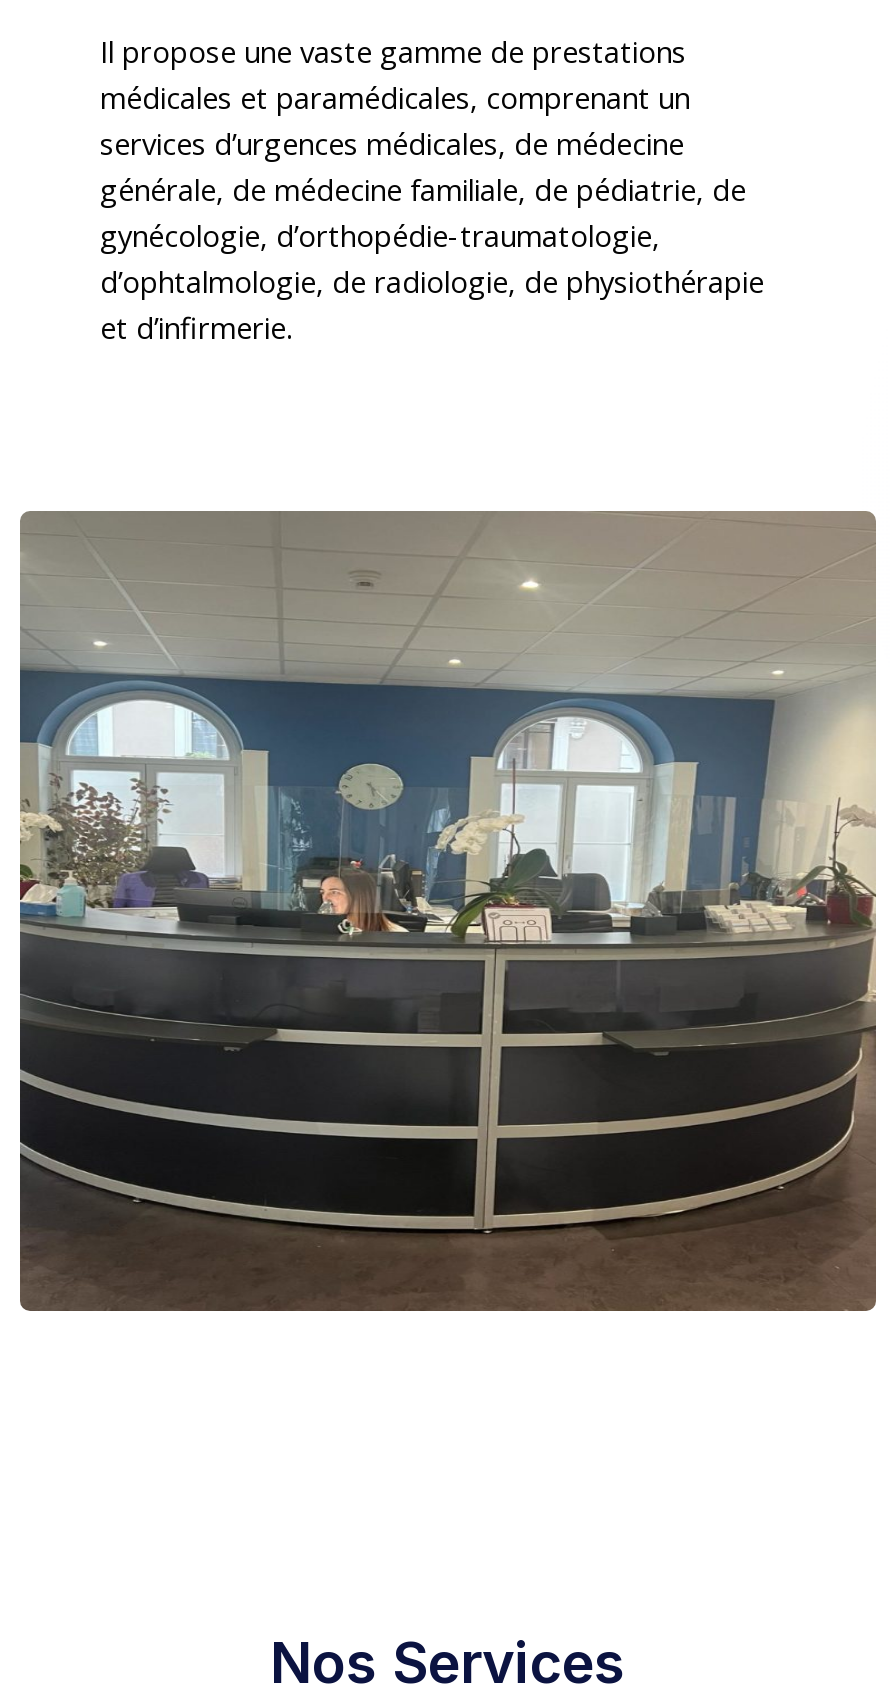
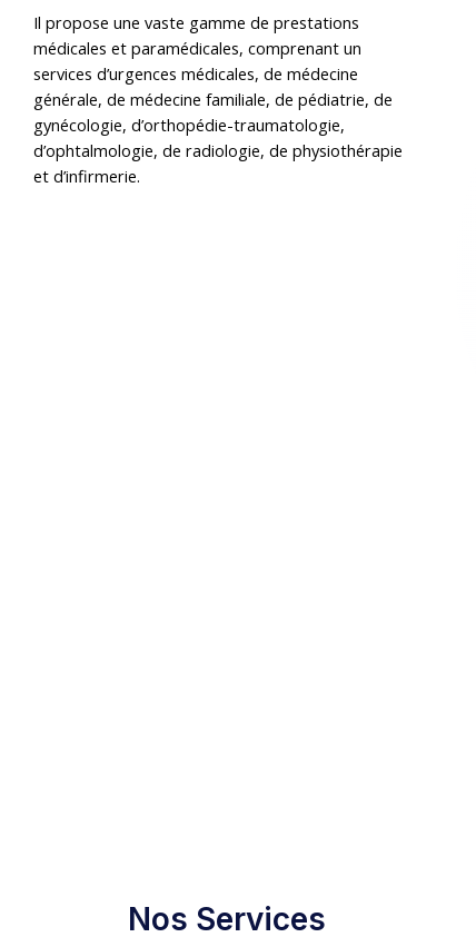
[18,509,878,1313] [image] -> none

